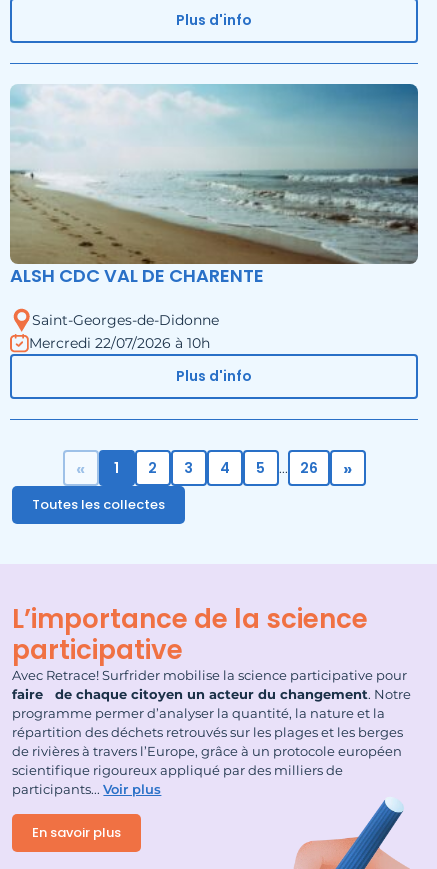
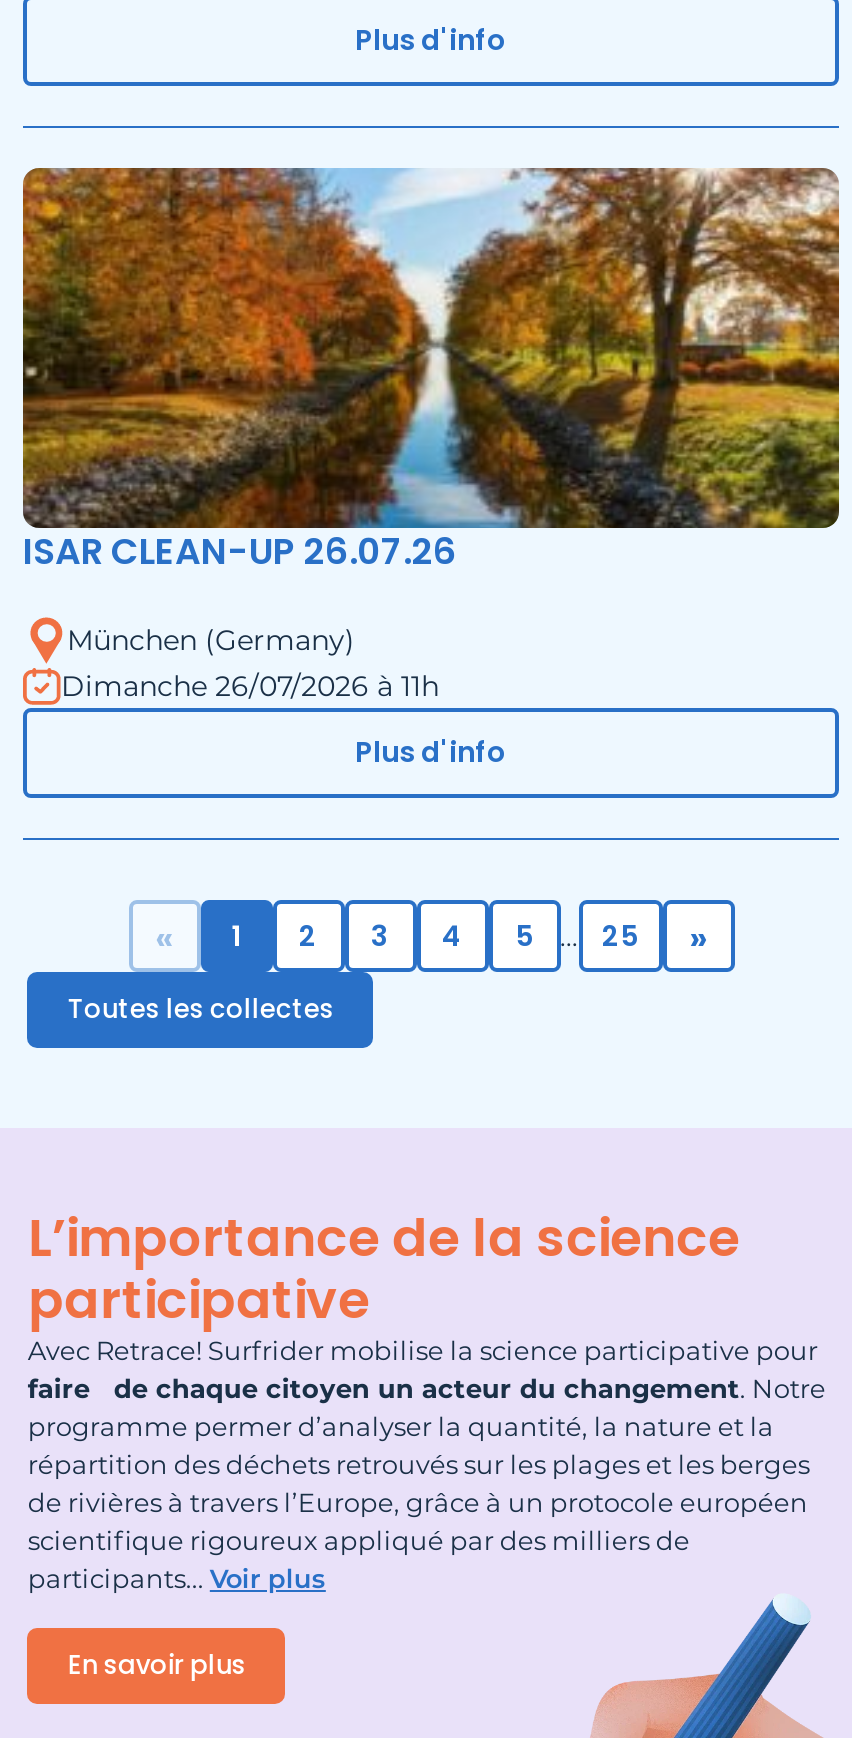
[9,83,419,288] [image] | ALSH CDC VAL DE CHARENTE -> [21,166,841,577] [image] | ISAR CLEAN-UP 26.07.26
[29,311,219,352] Saint-Georges-de-Didonne | Mercredi 22/07/2026 à 10h -> [61,622,439,705] München (Germany) | Dimanche 26/07/2026 à 11h
[299,458,317,478] 26 -> [602,916,638,956] 25

